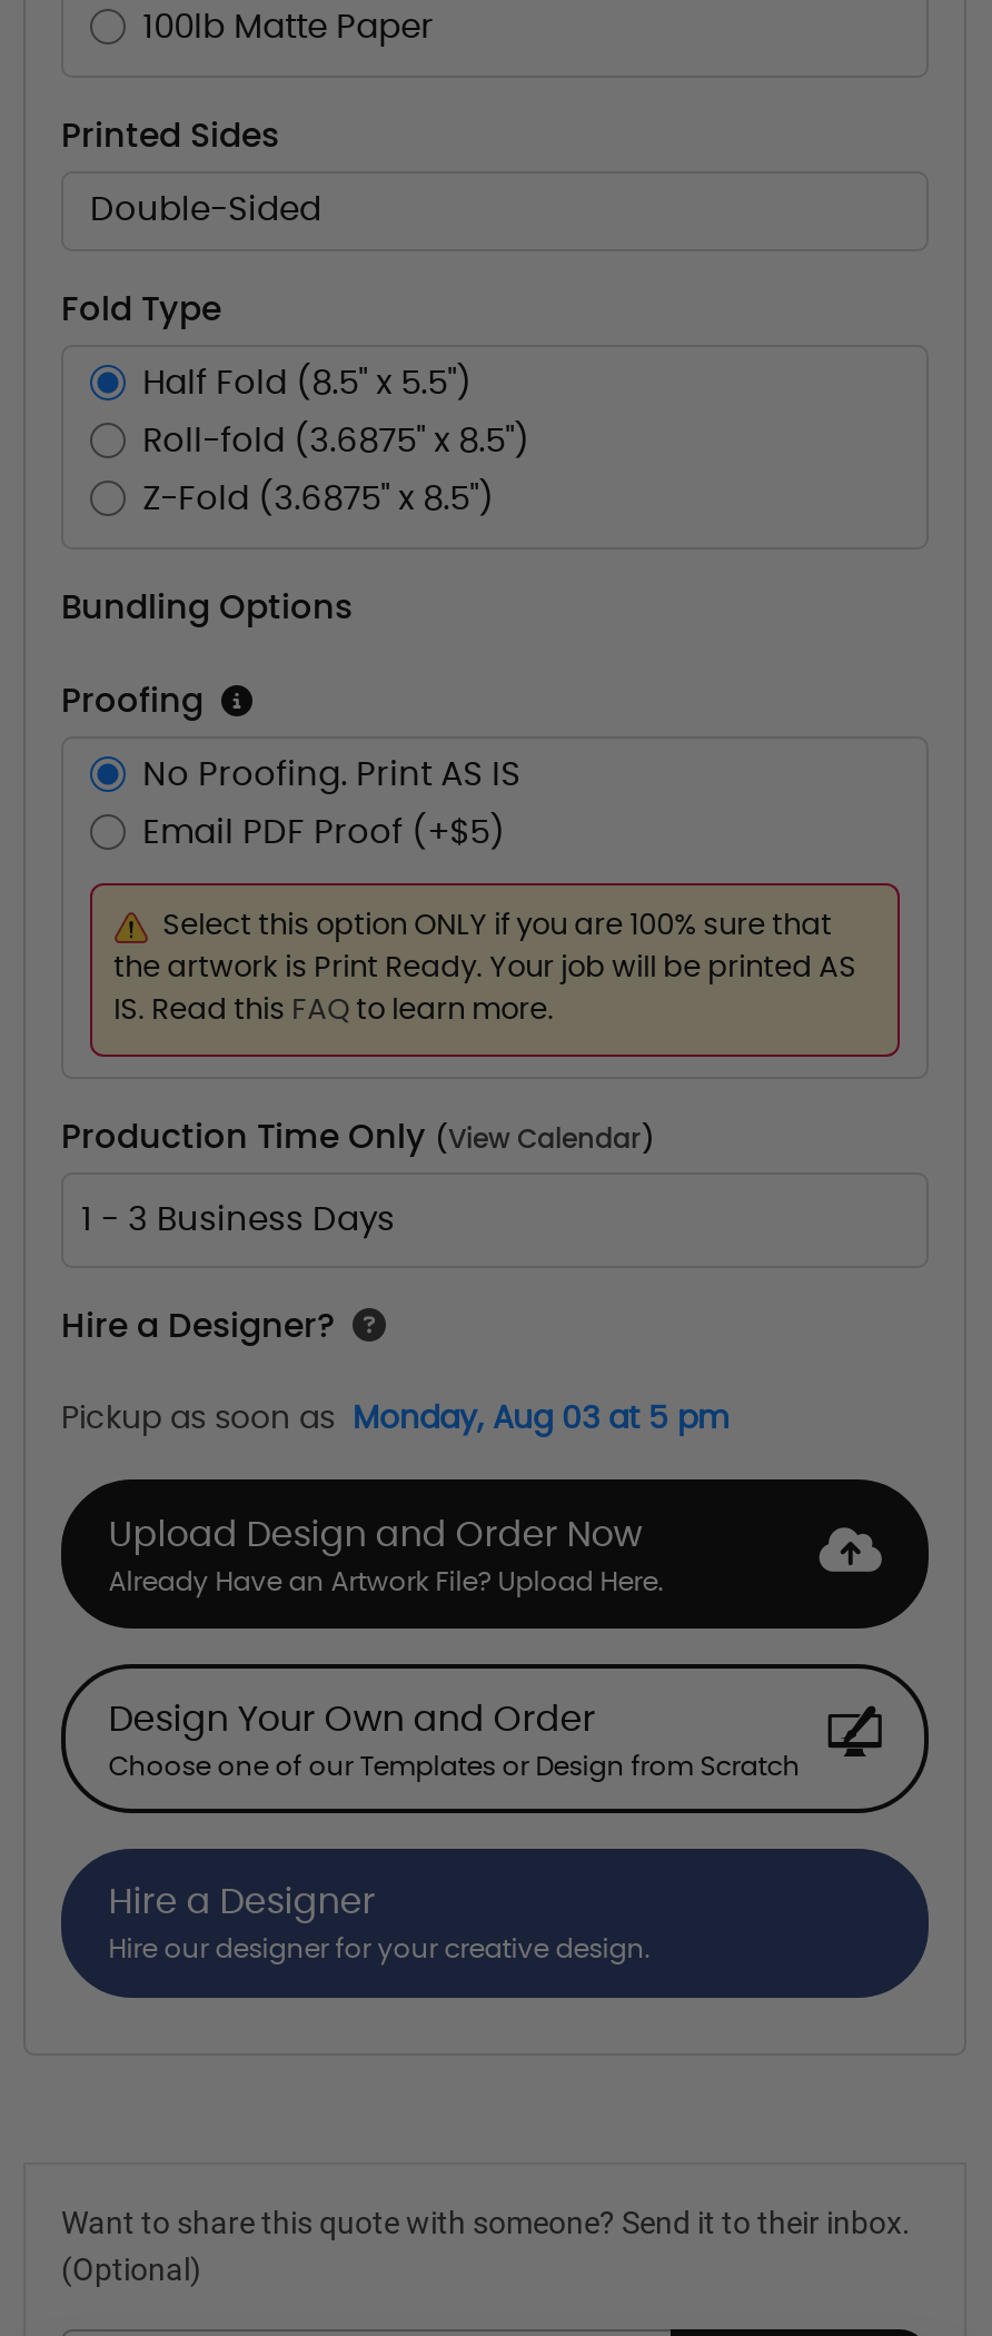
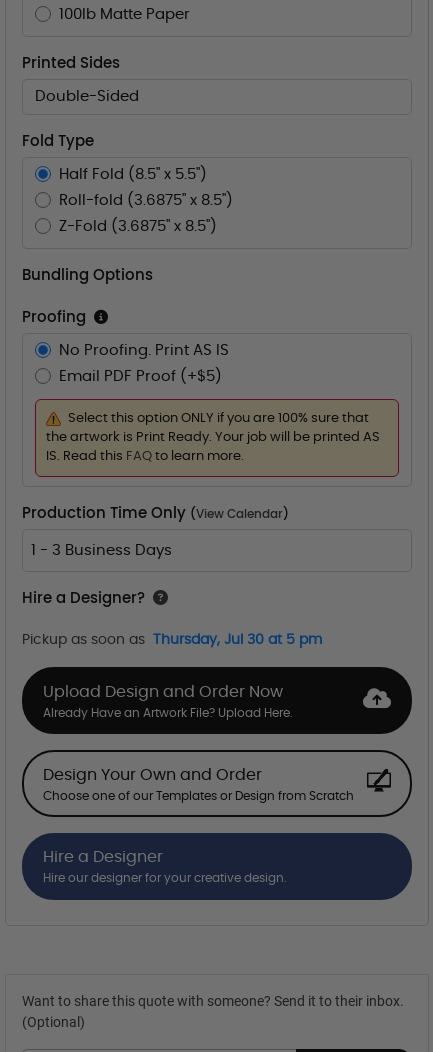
[61,1404,728,1436] Pickup as soon as Monday, Aug 03 at 5 pm -> [22,633,322,647] Pickup as soon as Thursday, Jul 30 at 5 pm

